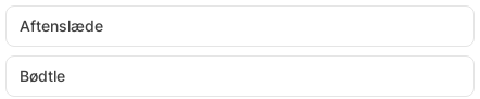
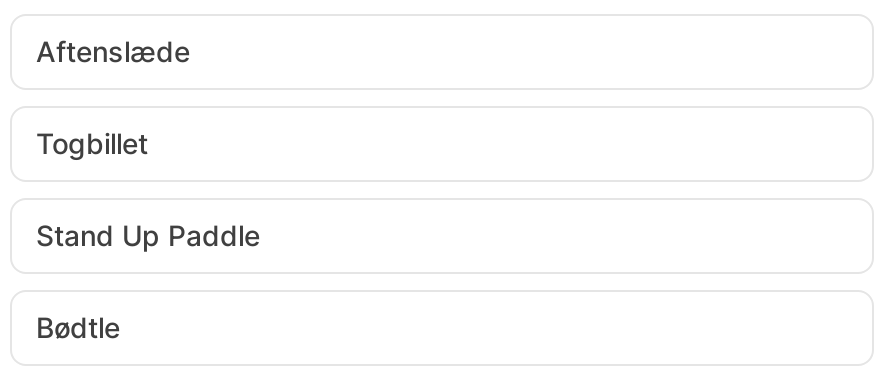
none -> [36,126,260,252] Togbillet | Stand Up Paddle

